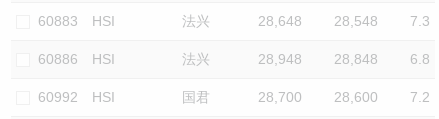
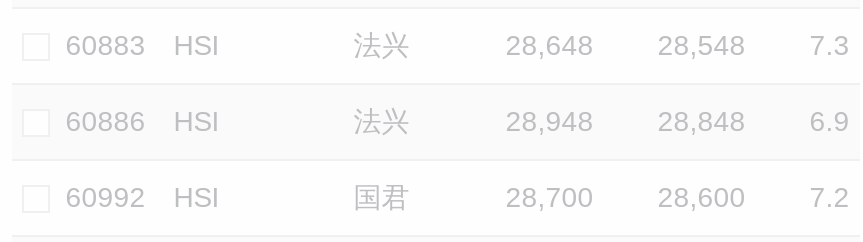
[258,51,430,67] 28,948 28,848 6.8 -> [506,105,850,137] 28,948 28,848 6.9

